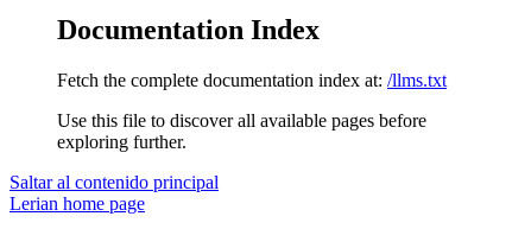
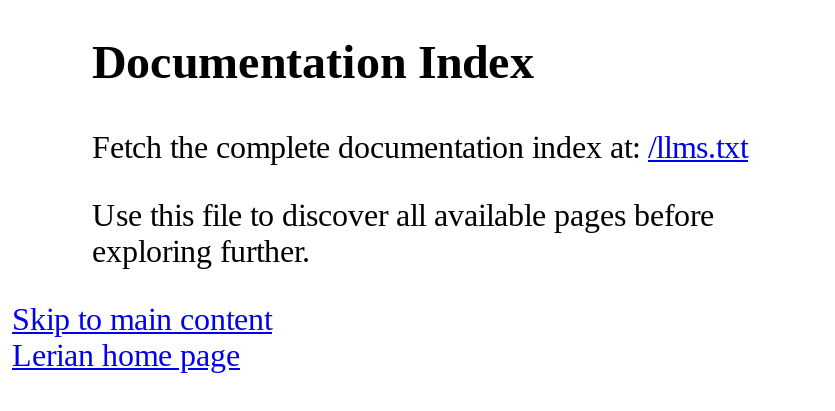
[10,172,219,192] Saltar al contenido principal -> [12,302,272,336] Skip to main content

